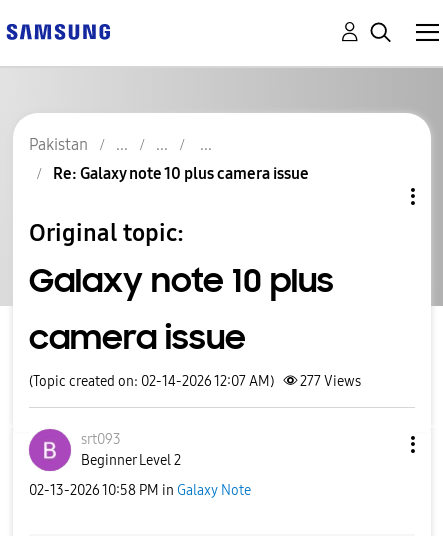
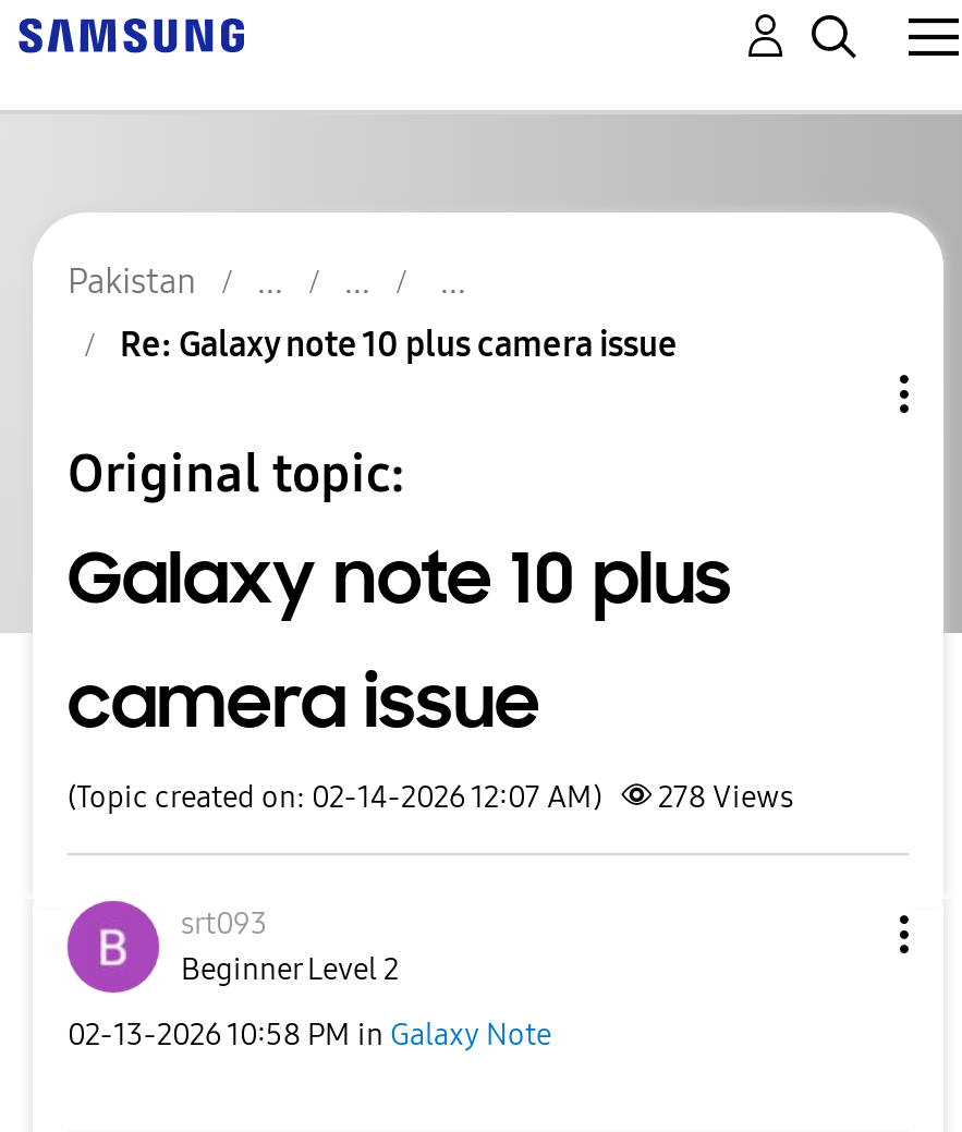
[29,373,361,390] (Topic created on: 02-14-2026 12:07 AM) 277 Views -> [68,779,793,816] (Topic created on: 02-14-2026 12:07 AM) 278 Views

